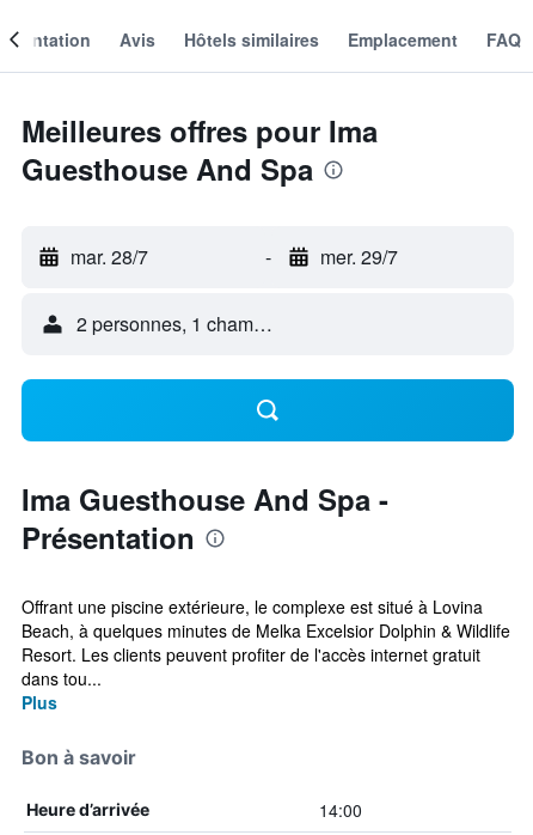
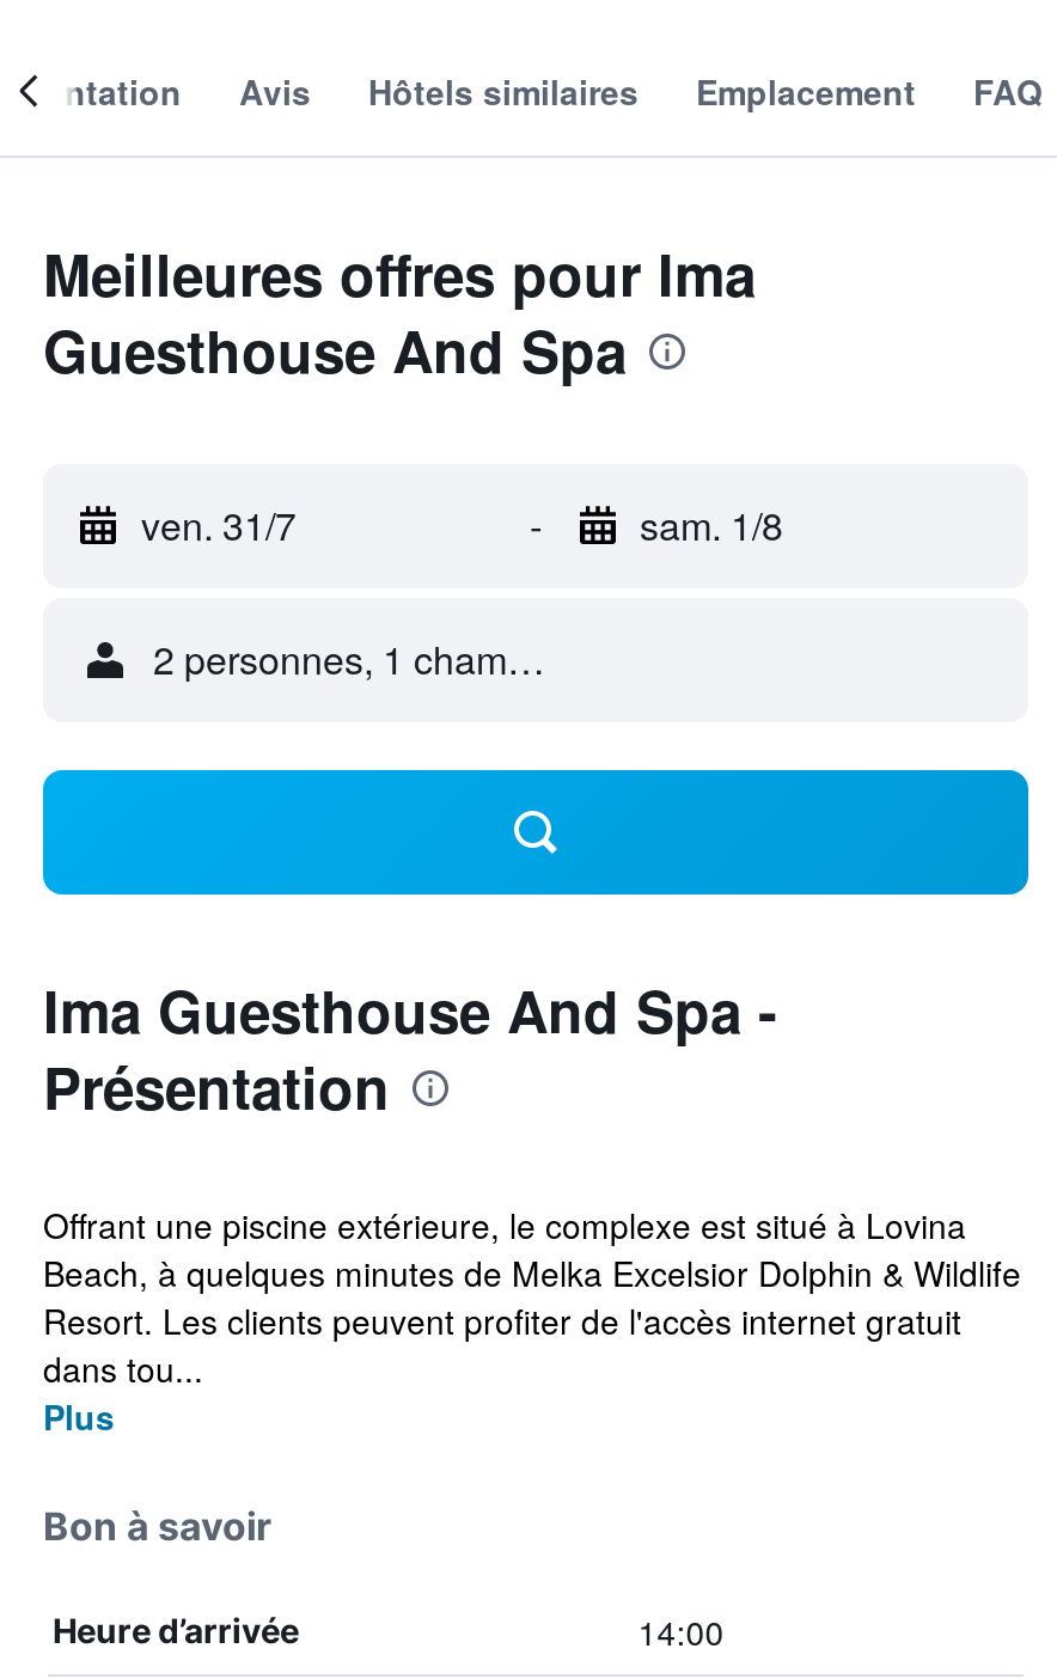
[71,243,148,270] mar. 28/7 -> [141,497,297,552] ven. 31/7
[320,243,397,270] mer. 29/7 -> [640,497,783,552] sam. 1/8

